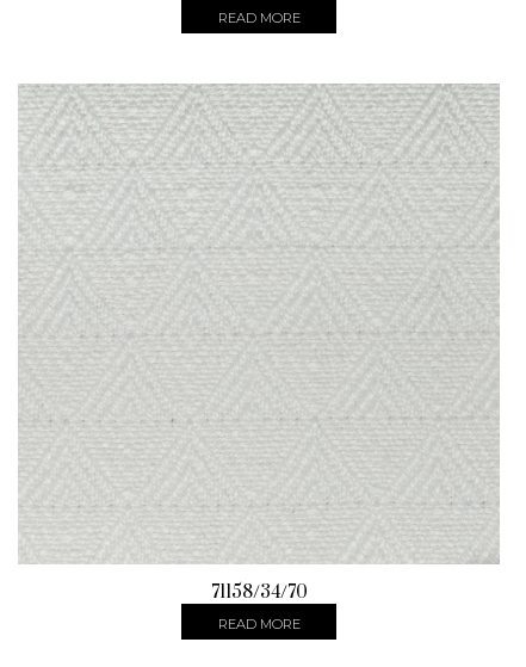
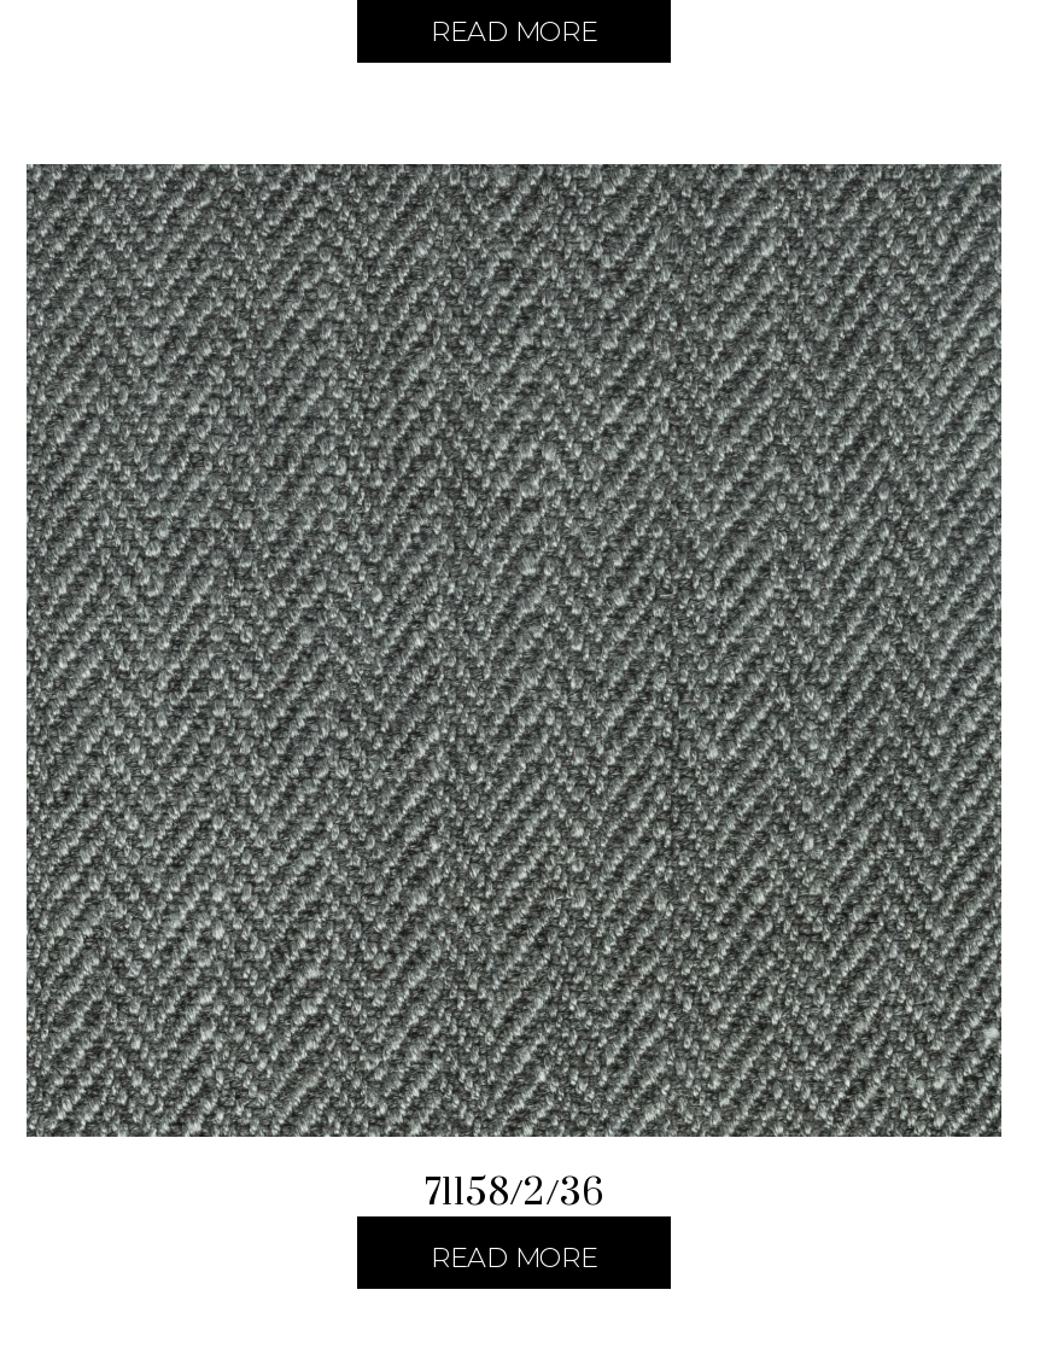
none -> [27,164,1001,1139] [image]
[211,581,307,603] 71158/34/70 -> [425,1170,603,1216] 71158/2/36

